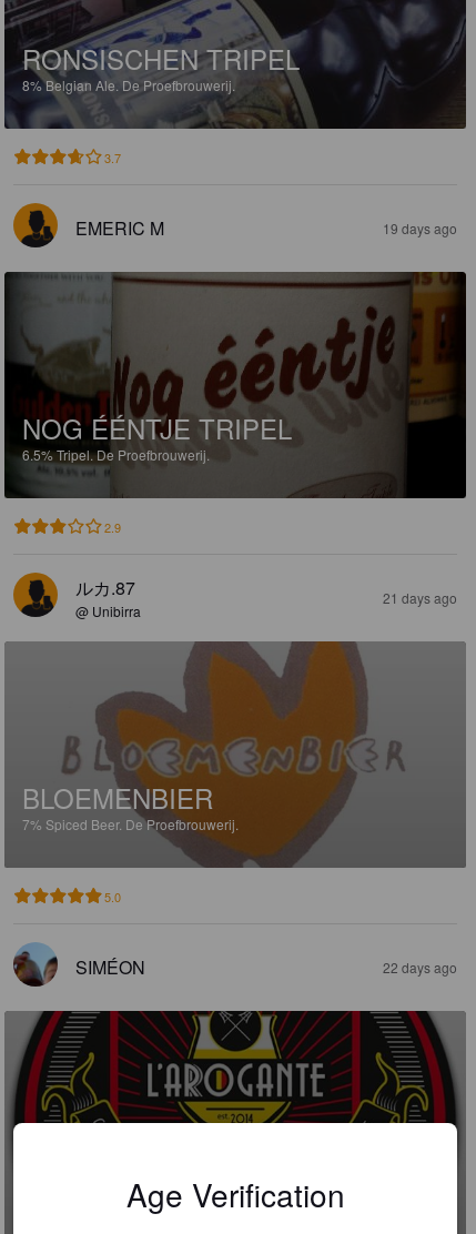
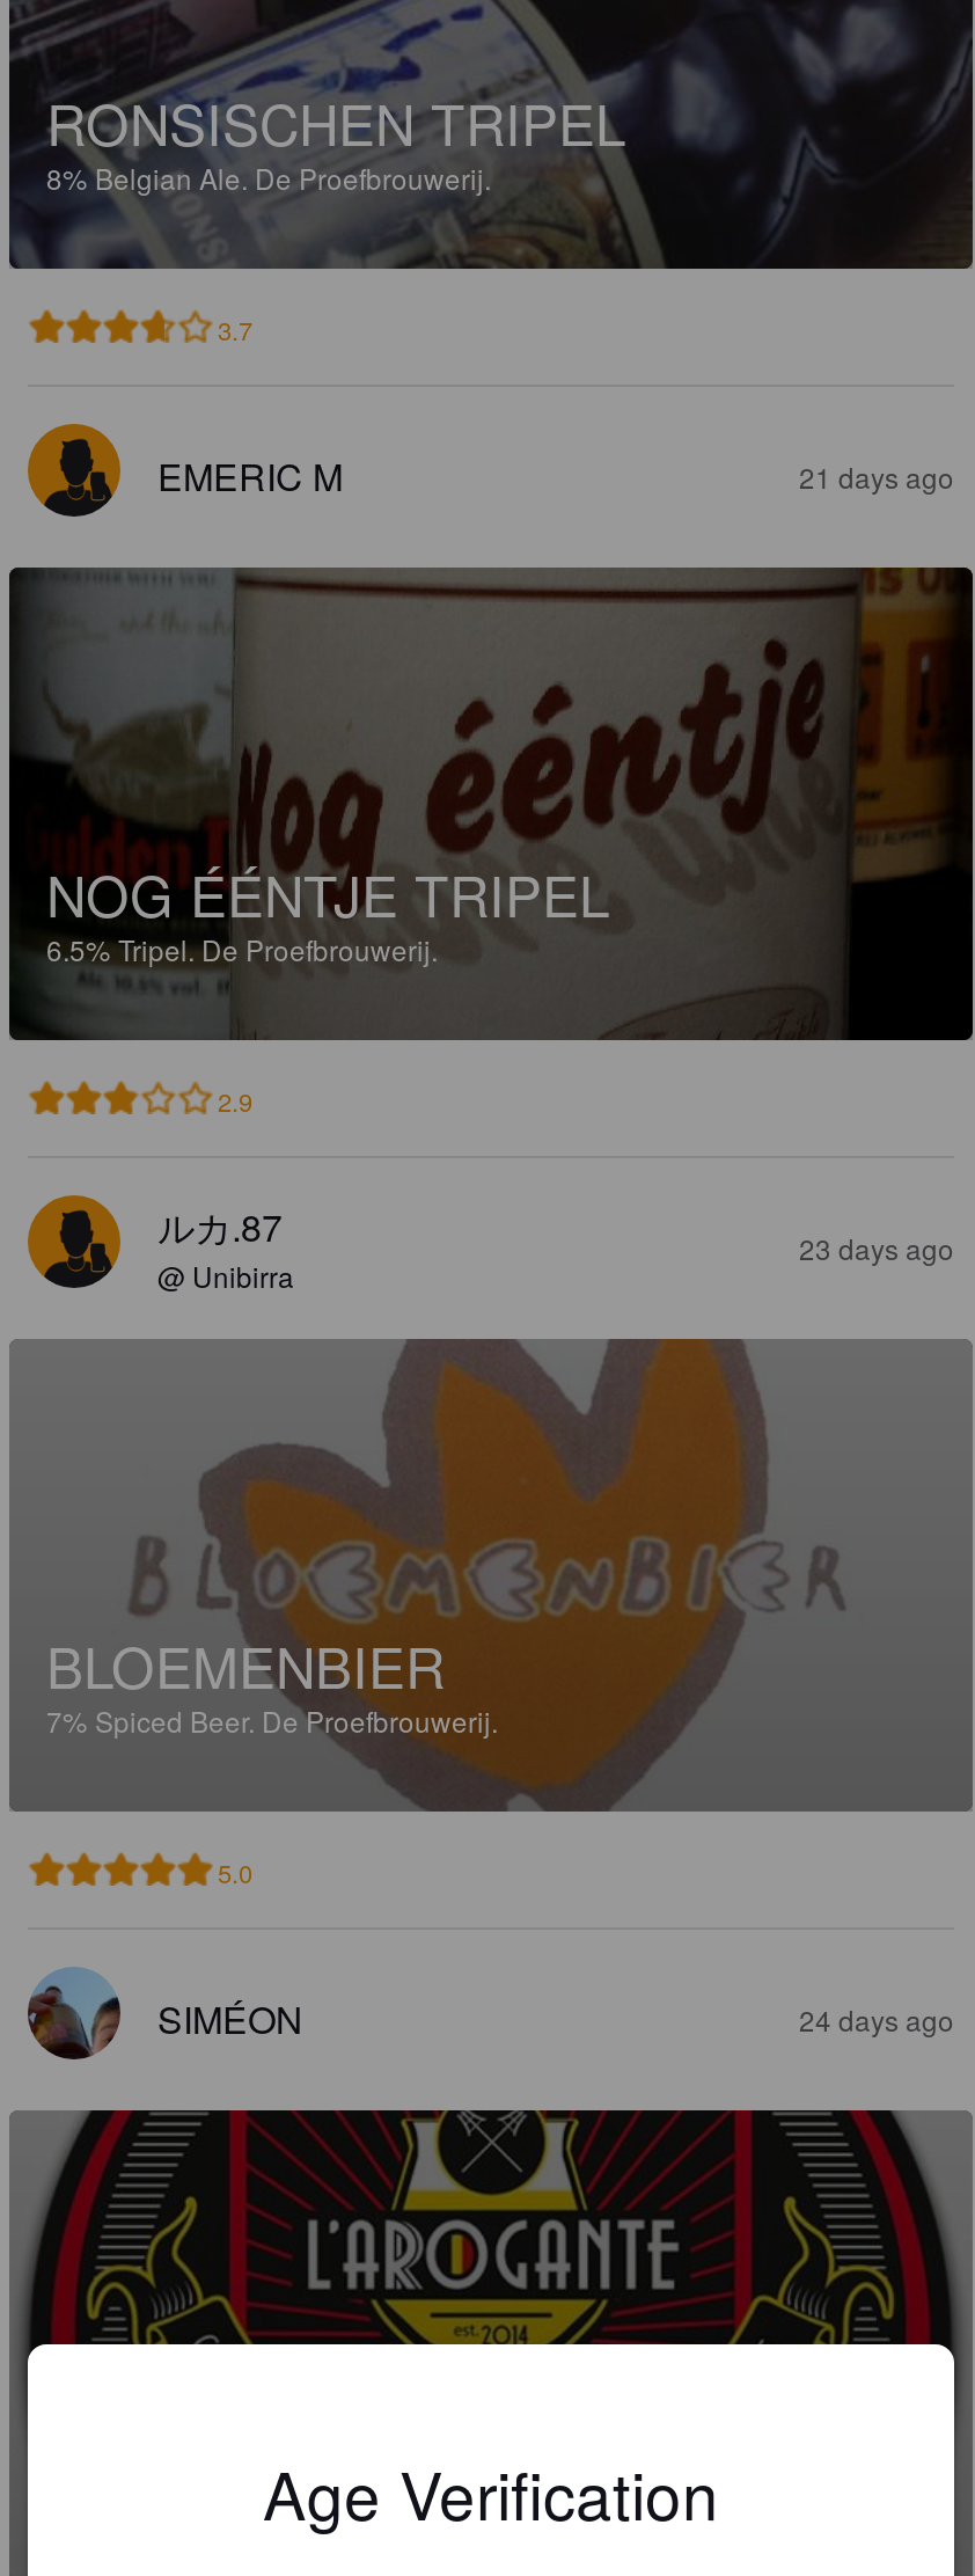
[383,219,457,237] 19 days ago -> [799,456,954,496] 21 days ago
[383,588,457,607] 21 days ago -> [799,1228,954,1267] 23 days ago
[383,958,457,977] 22 days ago -> [799,1999,954,2039] 24 days ago

